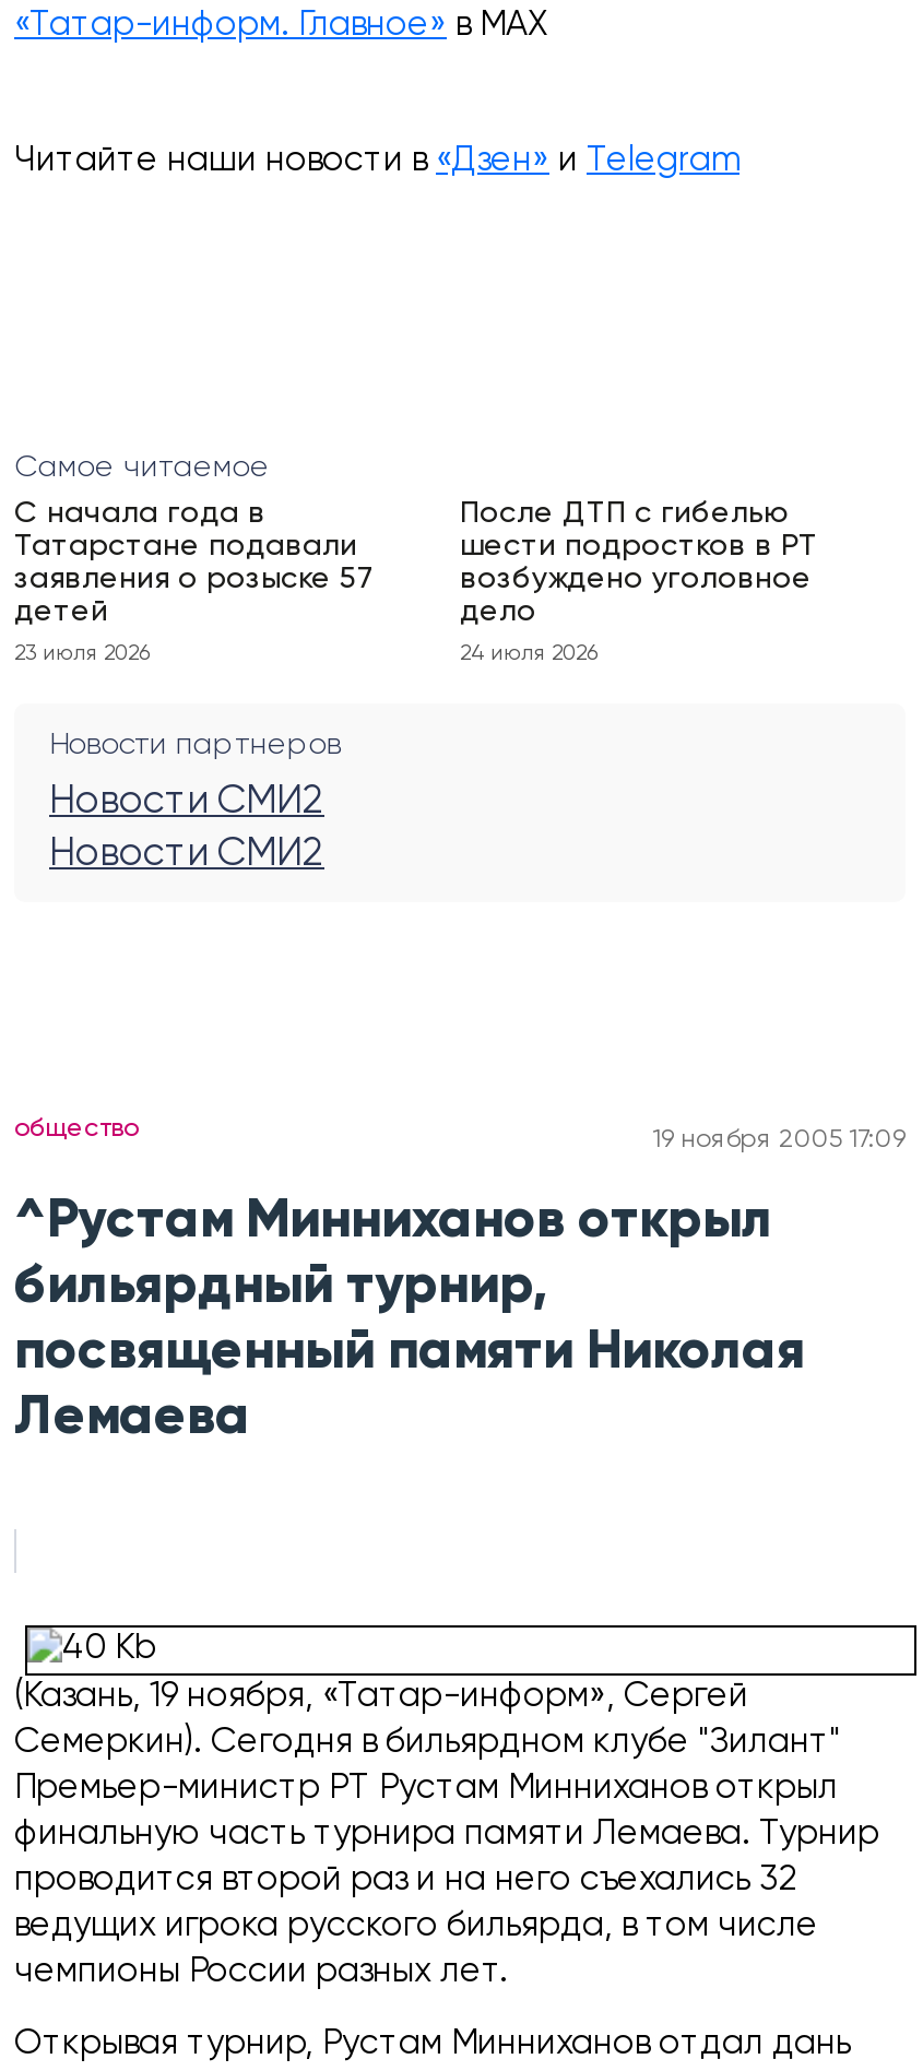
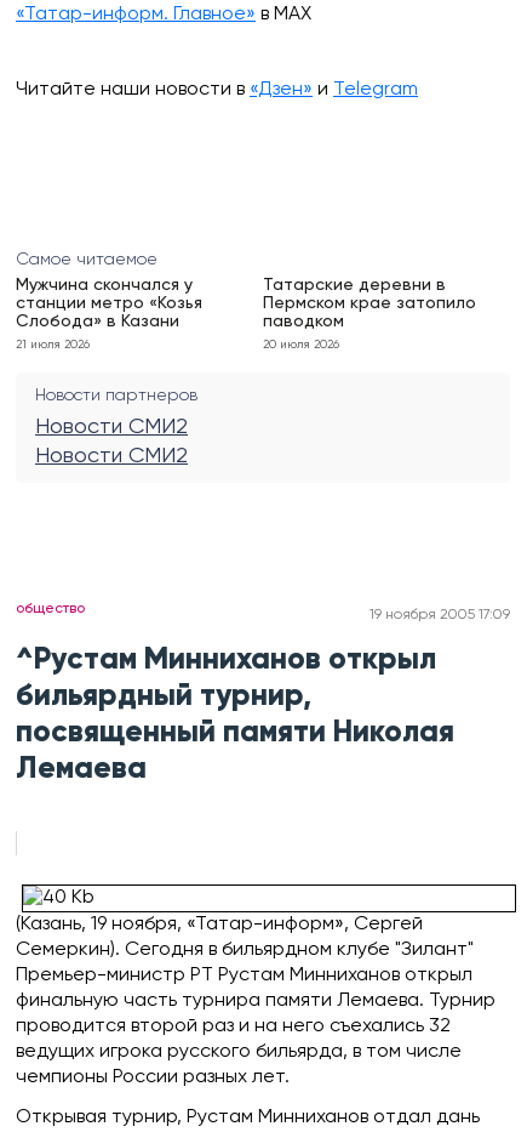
[14,498,375,627] С начала года в | Татарстане подавали | заявления о розыске 57 | детей -> [16,277,202,330] Мужчина скончался у | станции метро «Козья | Слобода» в Казани
[460,498,818,627] После ДТП с гибелью | шести подростков в РТ | возбуждено уголовное | дело -> [263,277,476,330] Татарские деревни в | Пермском крае затопило | паводком
[14,642,150,664] 23 июля 2026 -> [16,339,90,351] 21 июля 2026
[460,642,597,664] 24 июля 2026 -> [263,339,339,351] 20 июля 2026

